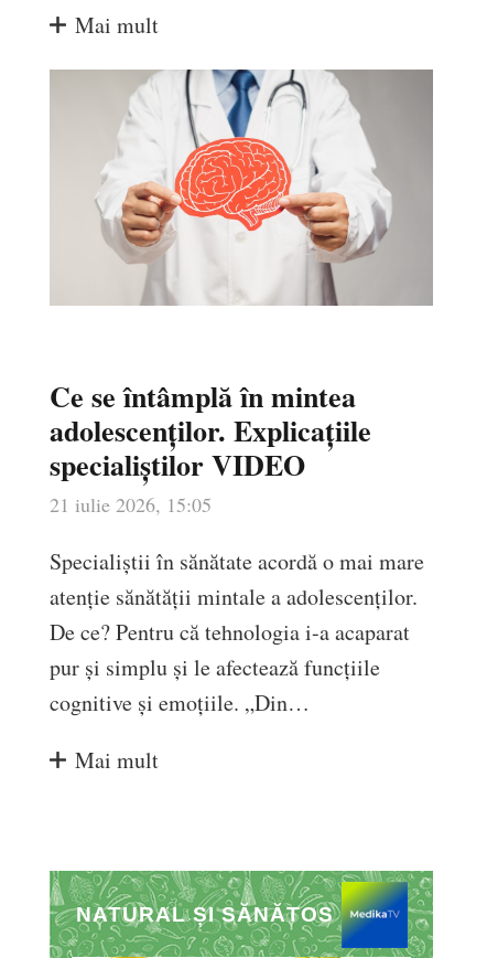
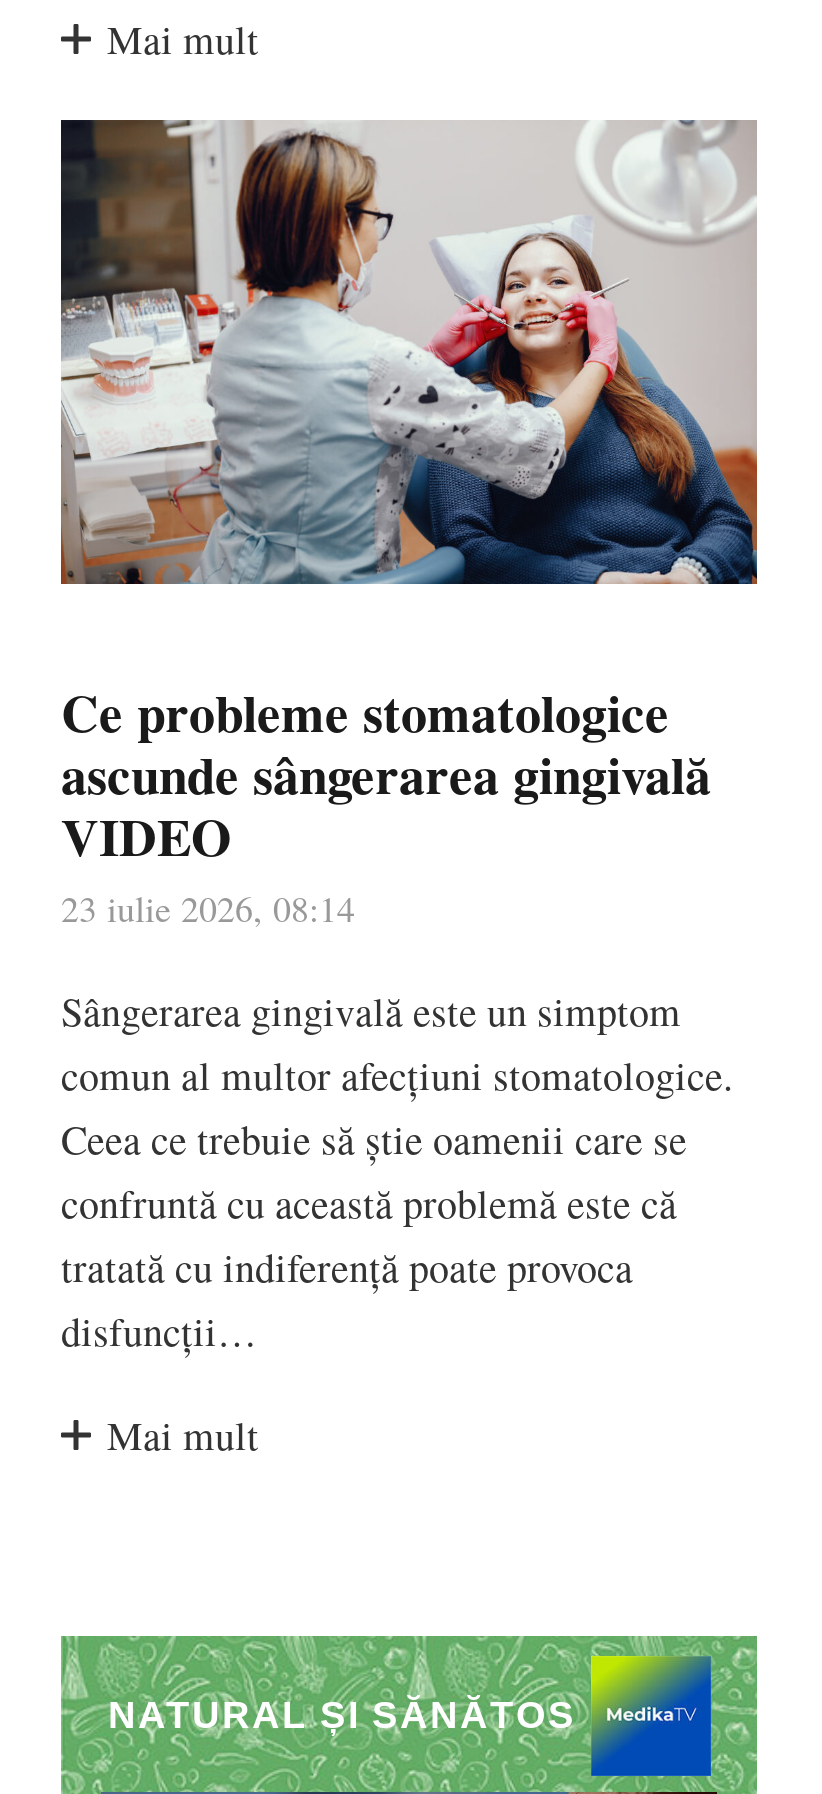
[50,68,433,307] [image] -> [59,120,759,586] [image]
[50,376,371,518] Ce se întâmplă în mintea | adolescenților. Explicațiile | specialiștilor VIDEO | 21 iulie 2026, 15:05 -> [61,675,711,933] Ce probleme stomatologice | ascunde sângerarea gingivală | VIDEO | 23 iulie 2026, 08:14
[50,547,424,718] Specialiștii în sănătate acordă o mai mare | atenție sănătății mintale a adolescenților. | De ce? Pentru că tehnologia i-a acaparat | pur și simplu și le afectează funcțiile | cognitive și emoțiile. „Din… -> [61,985,733,1359] Sângerarea gingivală este un simptom | comun al multor afecțiuni stomatologice. | Ceea ce trebuie să știe oamenii care se | confruntă cu această problemă este că | tratată cu indiferență poate provoca | disfuncții…

